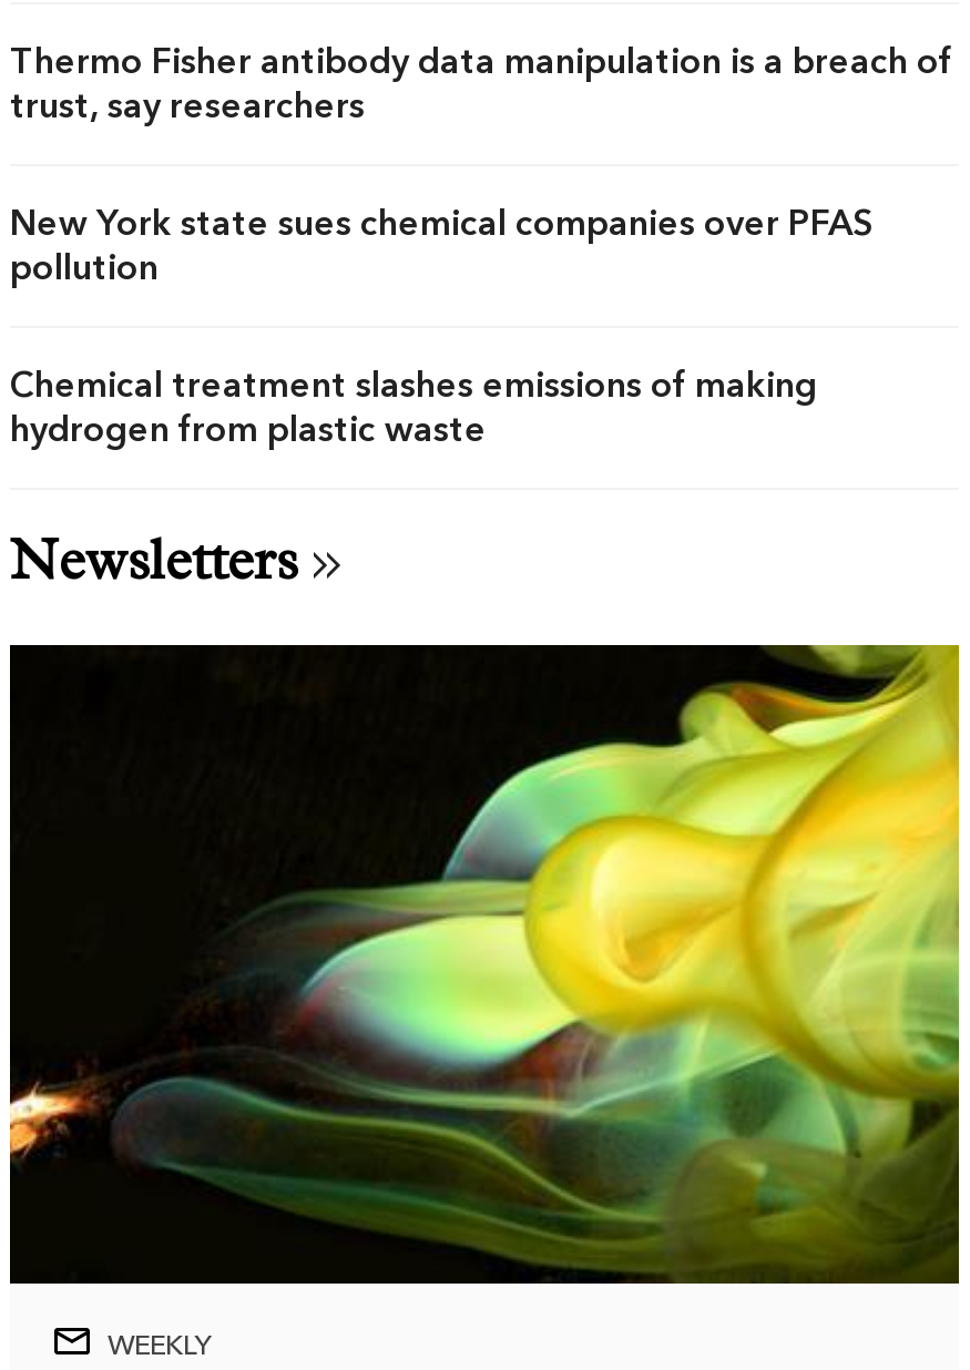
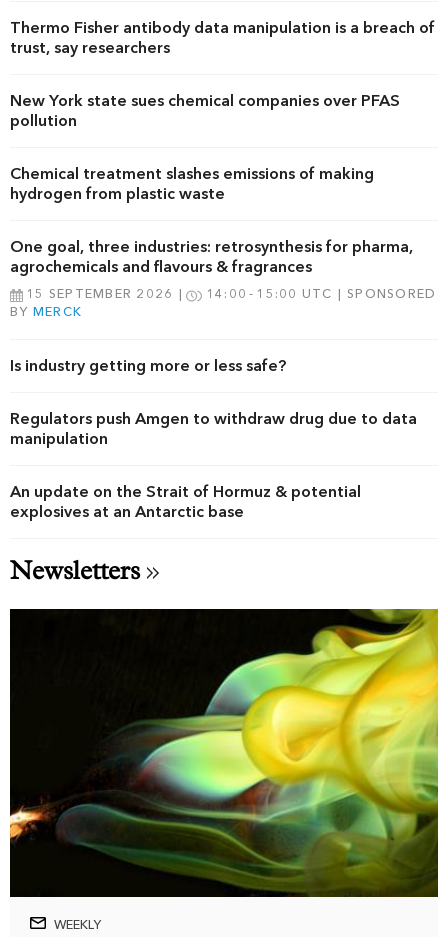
none -> [10,237,436,521] One goal, three industries: retrosynthesis for pharma, | agrochemicals and flavours & fragrances | 15 SEPTEMBER 2026 | 14:00 | 15:00 UTC | SPONSORED | BY MERCK | Is industry getting more or less safe? | Regulators push Amgen to withdraw drug due to data | manipulation | An update on the Strait of Hormuz & potential | explosives at an Antarctic base

